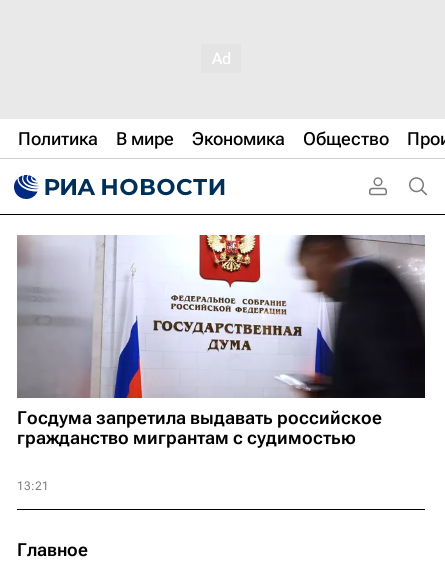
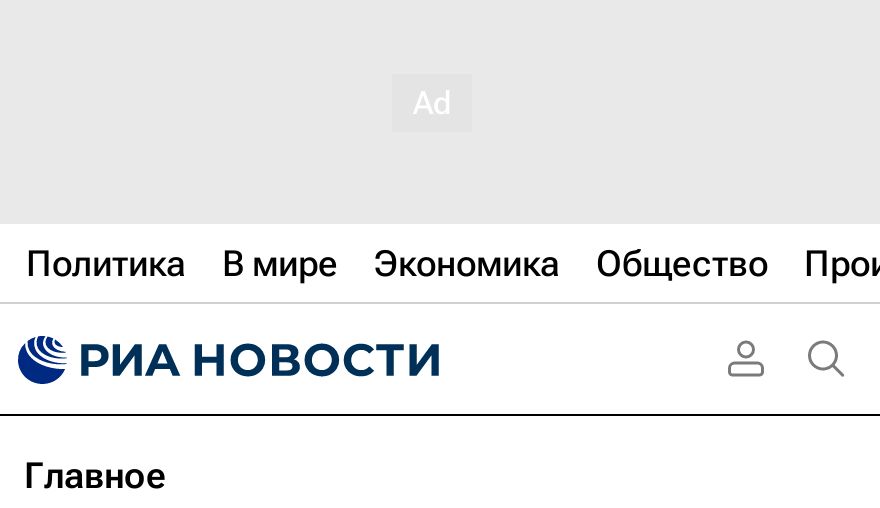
[17,234,426,493] [image] | Госдума запретила выдавать российское | гражданство мигрантам с судимостью | 13:21 -> none

